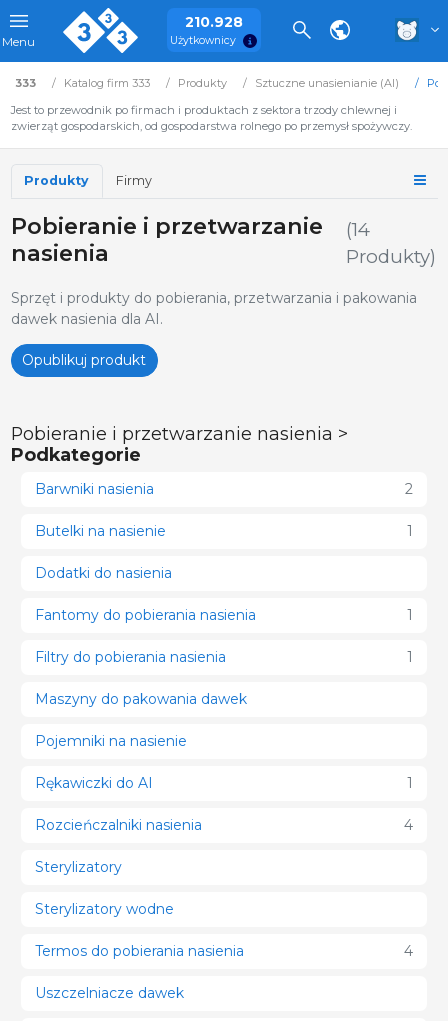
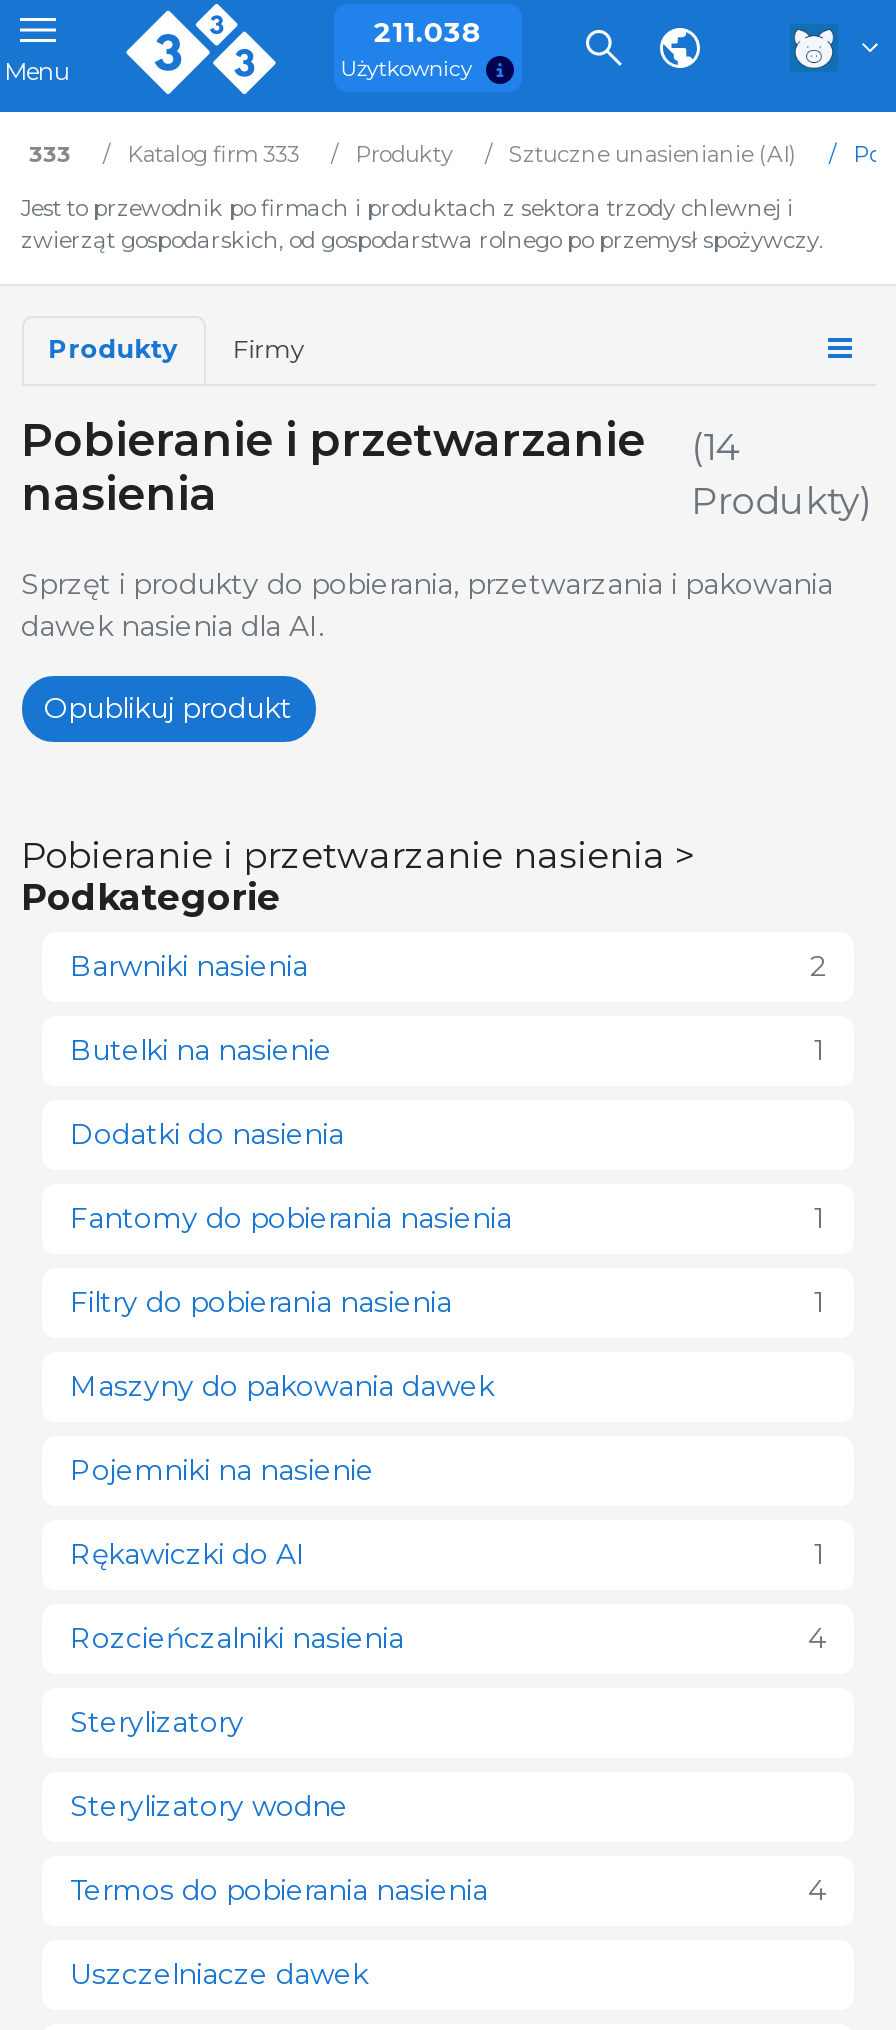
[185,12,243,30] 210.928 -> [374,13,482,49] 211.038

